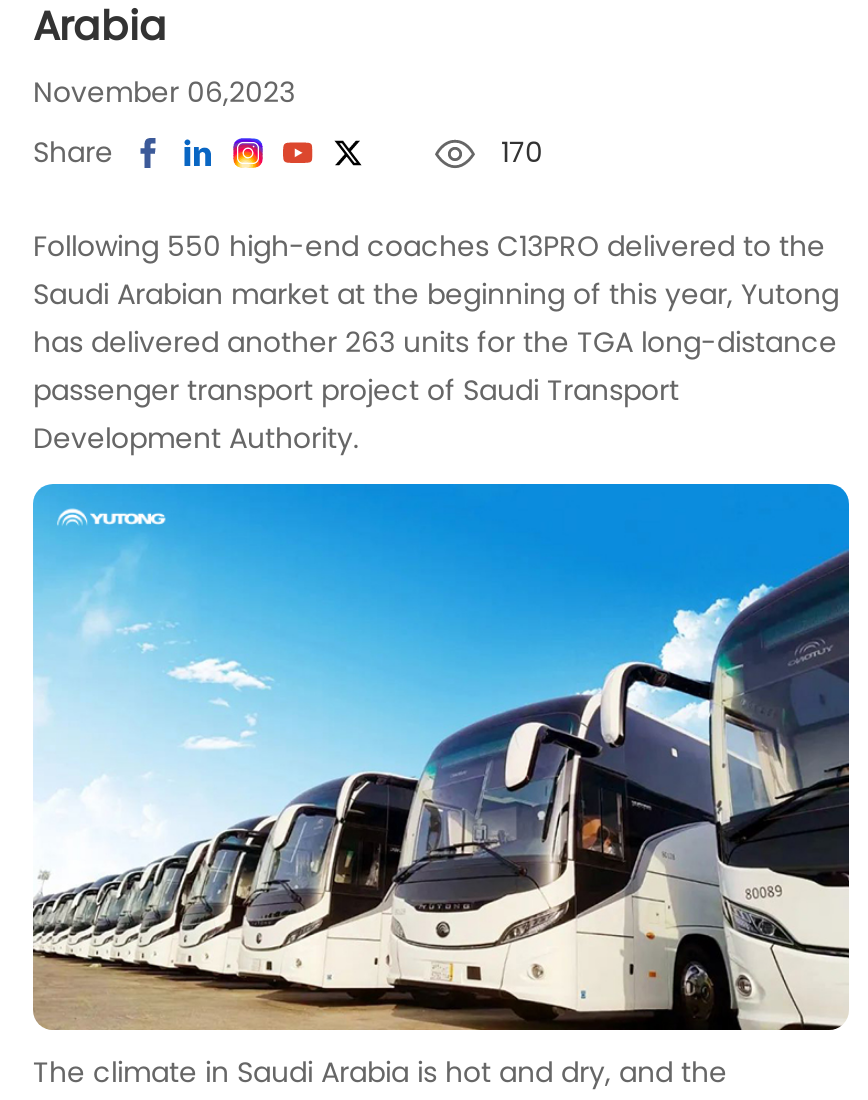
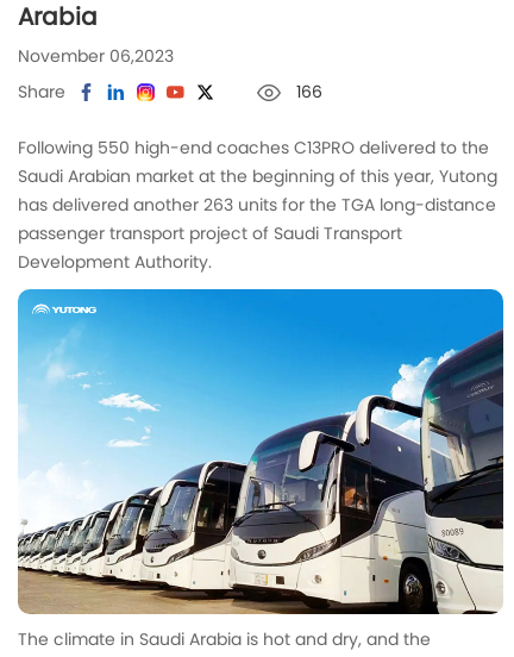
[501,139,543,167] 170 -> [296,84,322,101] 166

